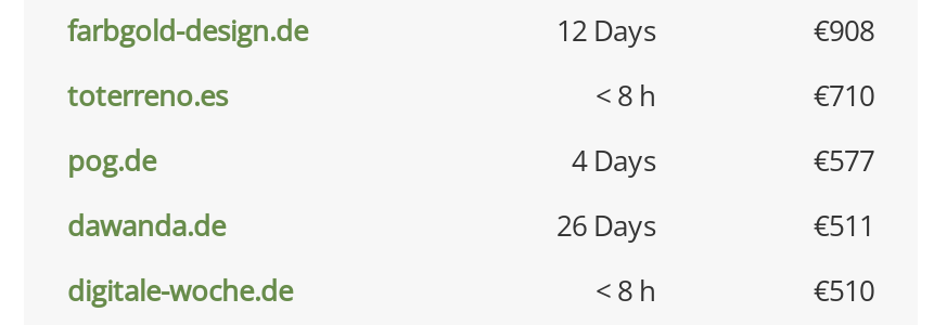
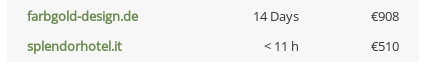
[556,11,656,50] 12 Days -> [252,7,298,25] 14 Days
[67,76,874,310] toterreno.es | < 8 h | €710 | pog.de | 4 Days | €577 | dawanda.de | 26 Days | €511 | digitale-woche.de | < 8 h -> [27,37,298,55] splendorhotel.it | < 11 h

